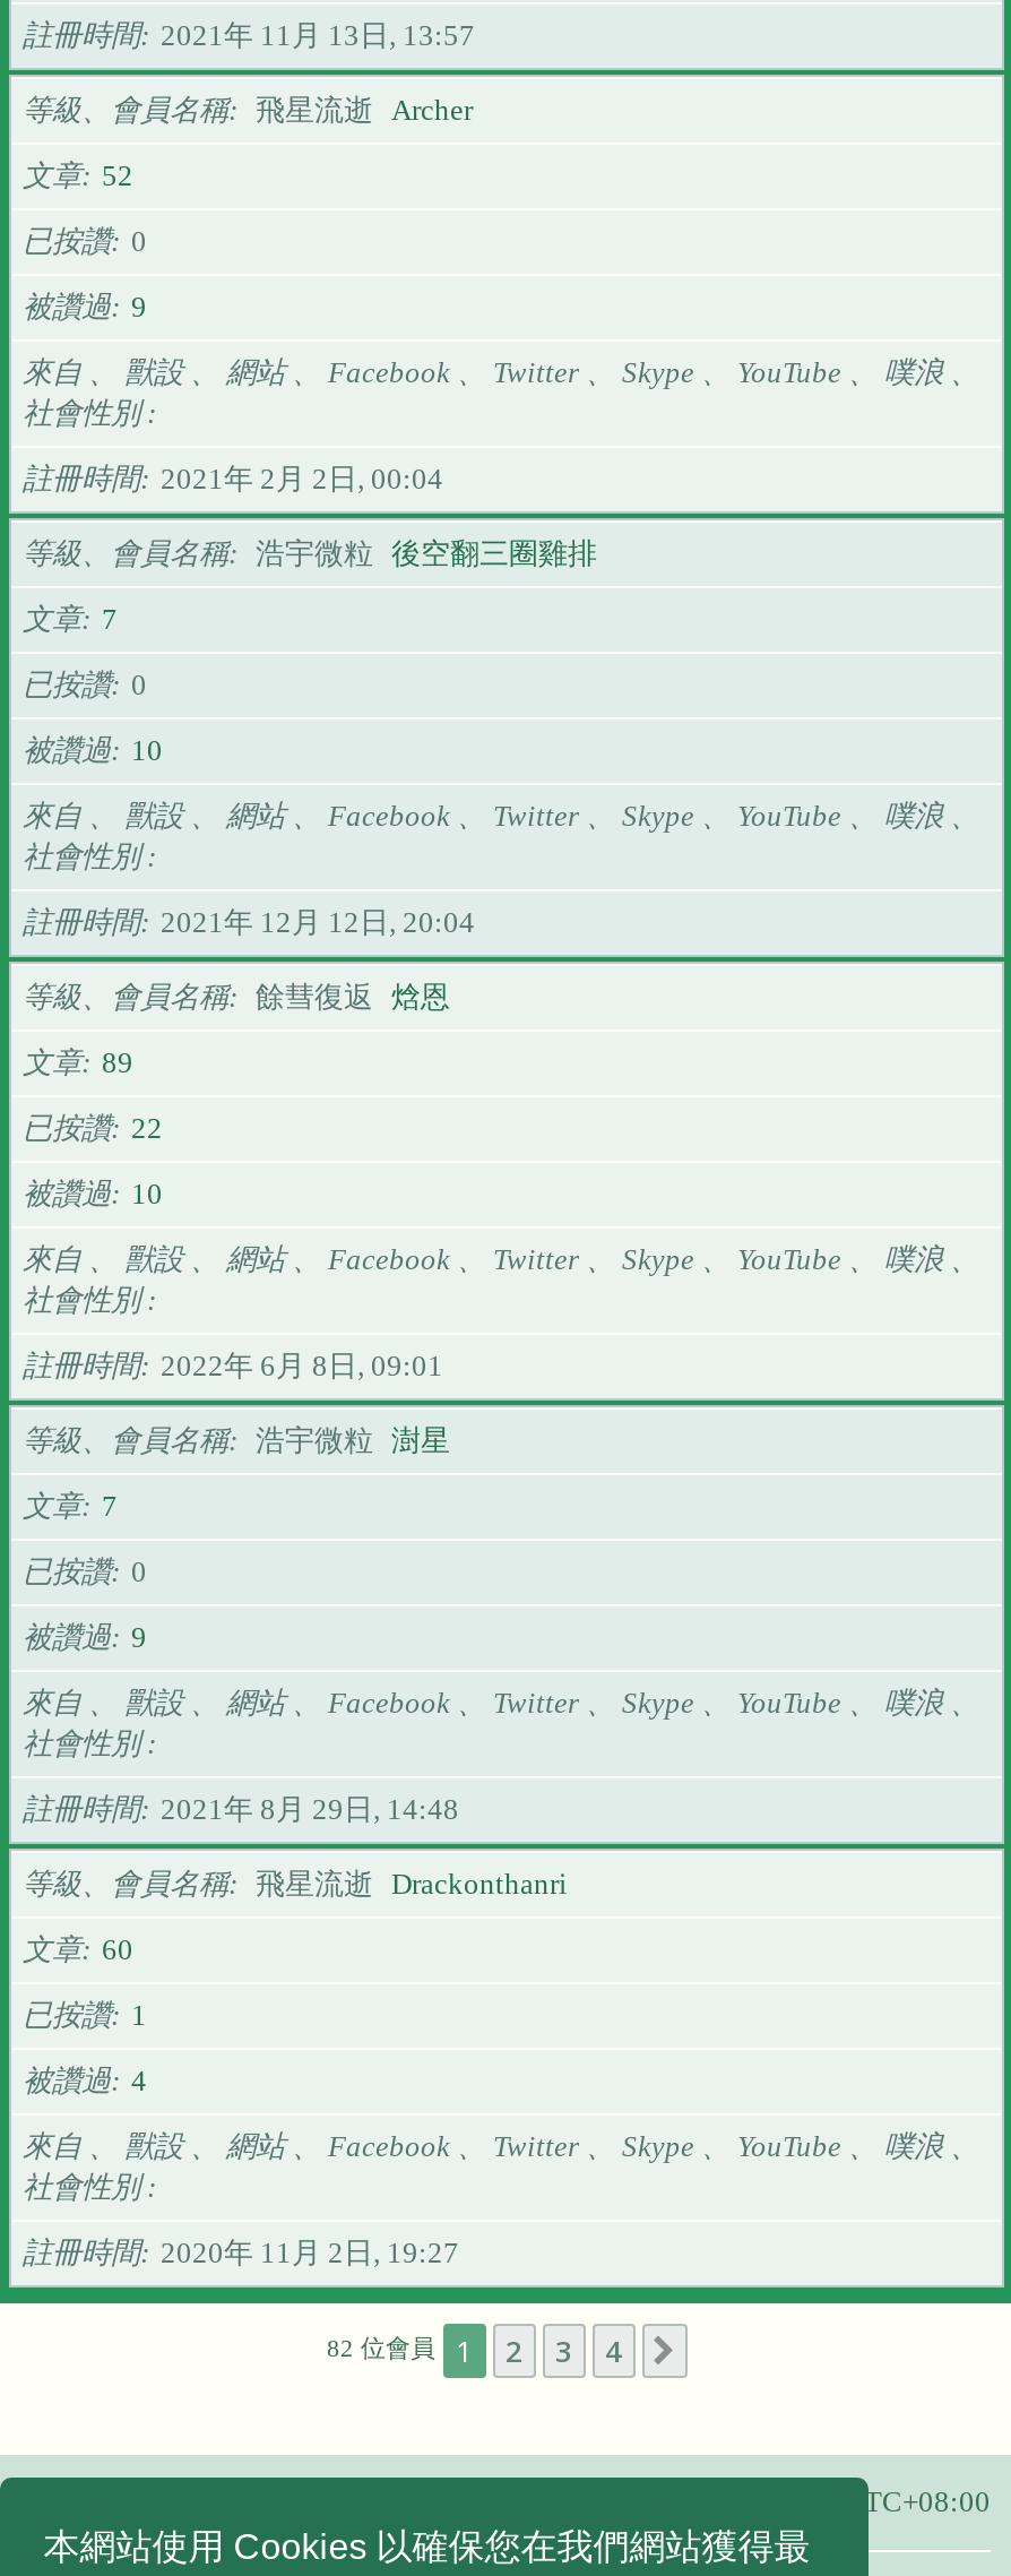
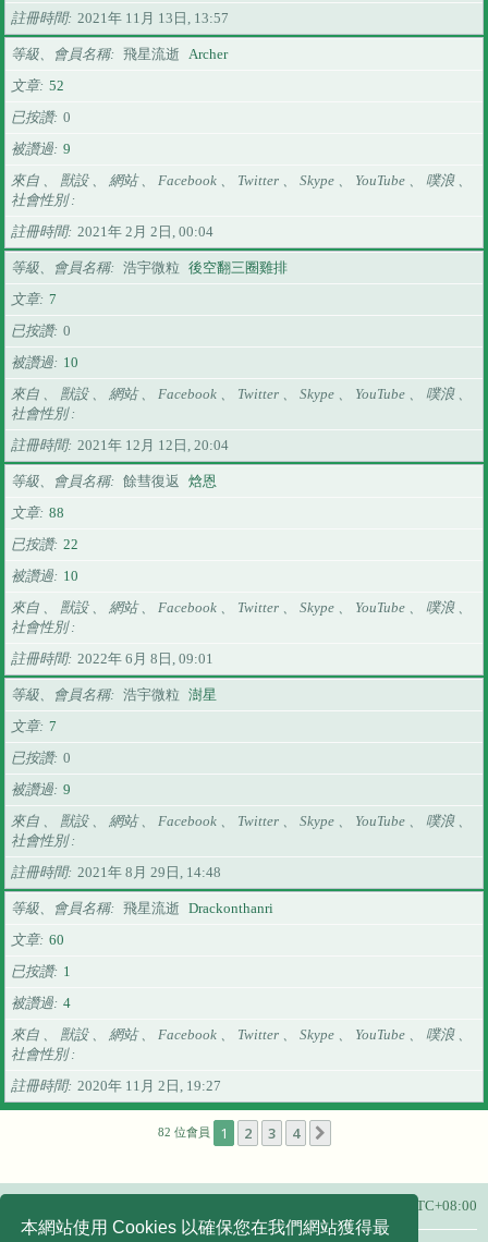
[23,1045,133,1079] 文章 89 -> [11,504,64,521] 文章 88

